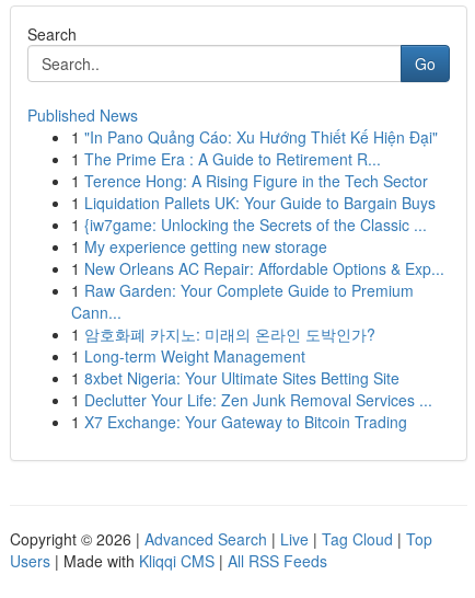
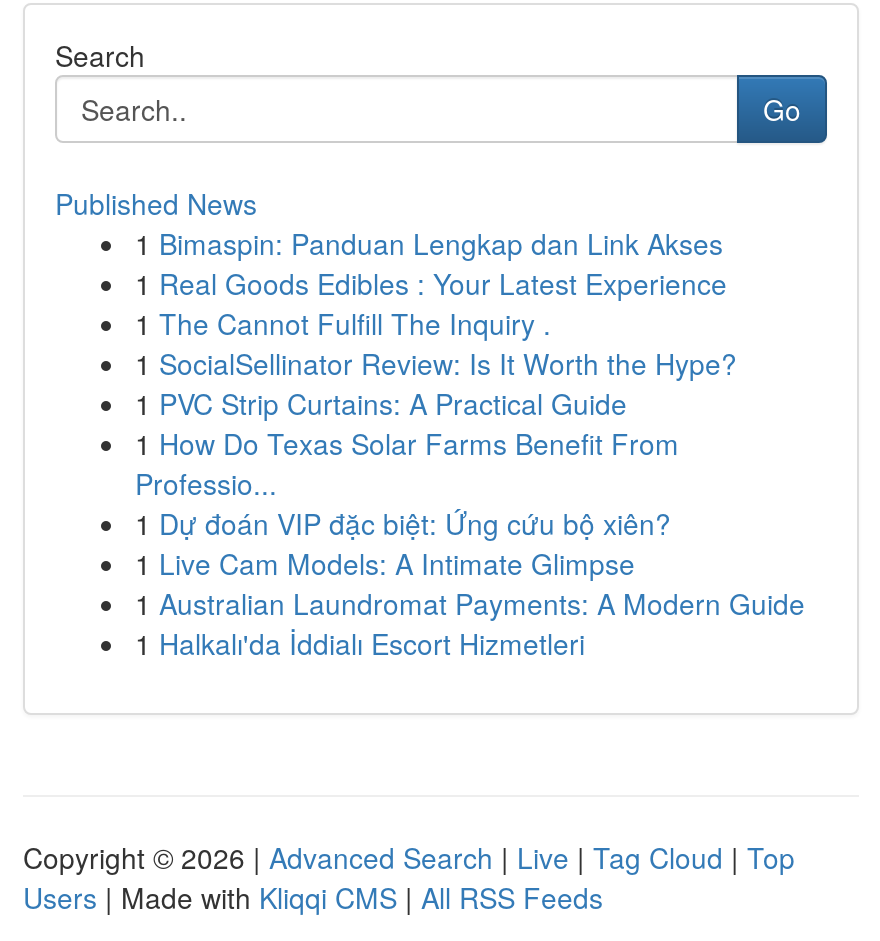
[71,126,444,433] 1 "In Pano Quảng Cáo: Xu Hướng Thiết Kế Hiện Đại" | 1 The Prime Era : A Guide to Retirement R... | 1 Terence Hong: A Rising Figure in the Tech Sector | 1 Liquidation Pallets UK: Your Guide to Bargain Buys | 1 {iw7game: Unlocking the Secrets of the Classic ... | 1 My experience getting new storage | 1 New Orleans AC Repair: Affordable Options & Exp... | 1 Raw Garden: Your Complete Guide to Premium | Cann... | 1 암호화폐 카지노: 미래의 온라인 도박인가? | 1 Long-term Weight Management | 1 8xbet Nigeria: Your Ultimate Sites Betting Site | 1 Declutter Your Life: Zen Junk Removal Services ... | 1 X7 Exchange: Your Gateway to Bitcoin Trading -> [135,223,805,663] 1 Bimaspin: Panduan Lengkap dan Link Akses | 1 Real Goods Edibles : Your Latest Experience | 1 The Cannot Fulfill The Inquiry . | 1 SocialSellinator Review: Is It Worth the Hype? | 1 PVC Strip Curtains: A Practical Guide | 1 How Do Texas Solar Farms Benefit From | Professio... | 1 Dự đoán VIP đặc biệt: Ứng cứu bộ xiên? | 1 Live Cam Models: A Intimate Glimpse | 1 Australian Laundromat Payments: A Modern Guide | 1 Halkalı'da İddialı Escort Hizmetleri

